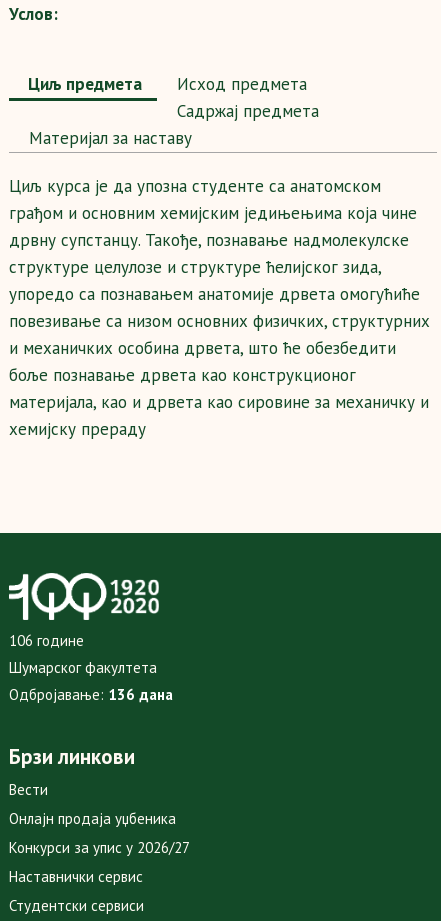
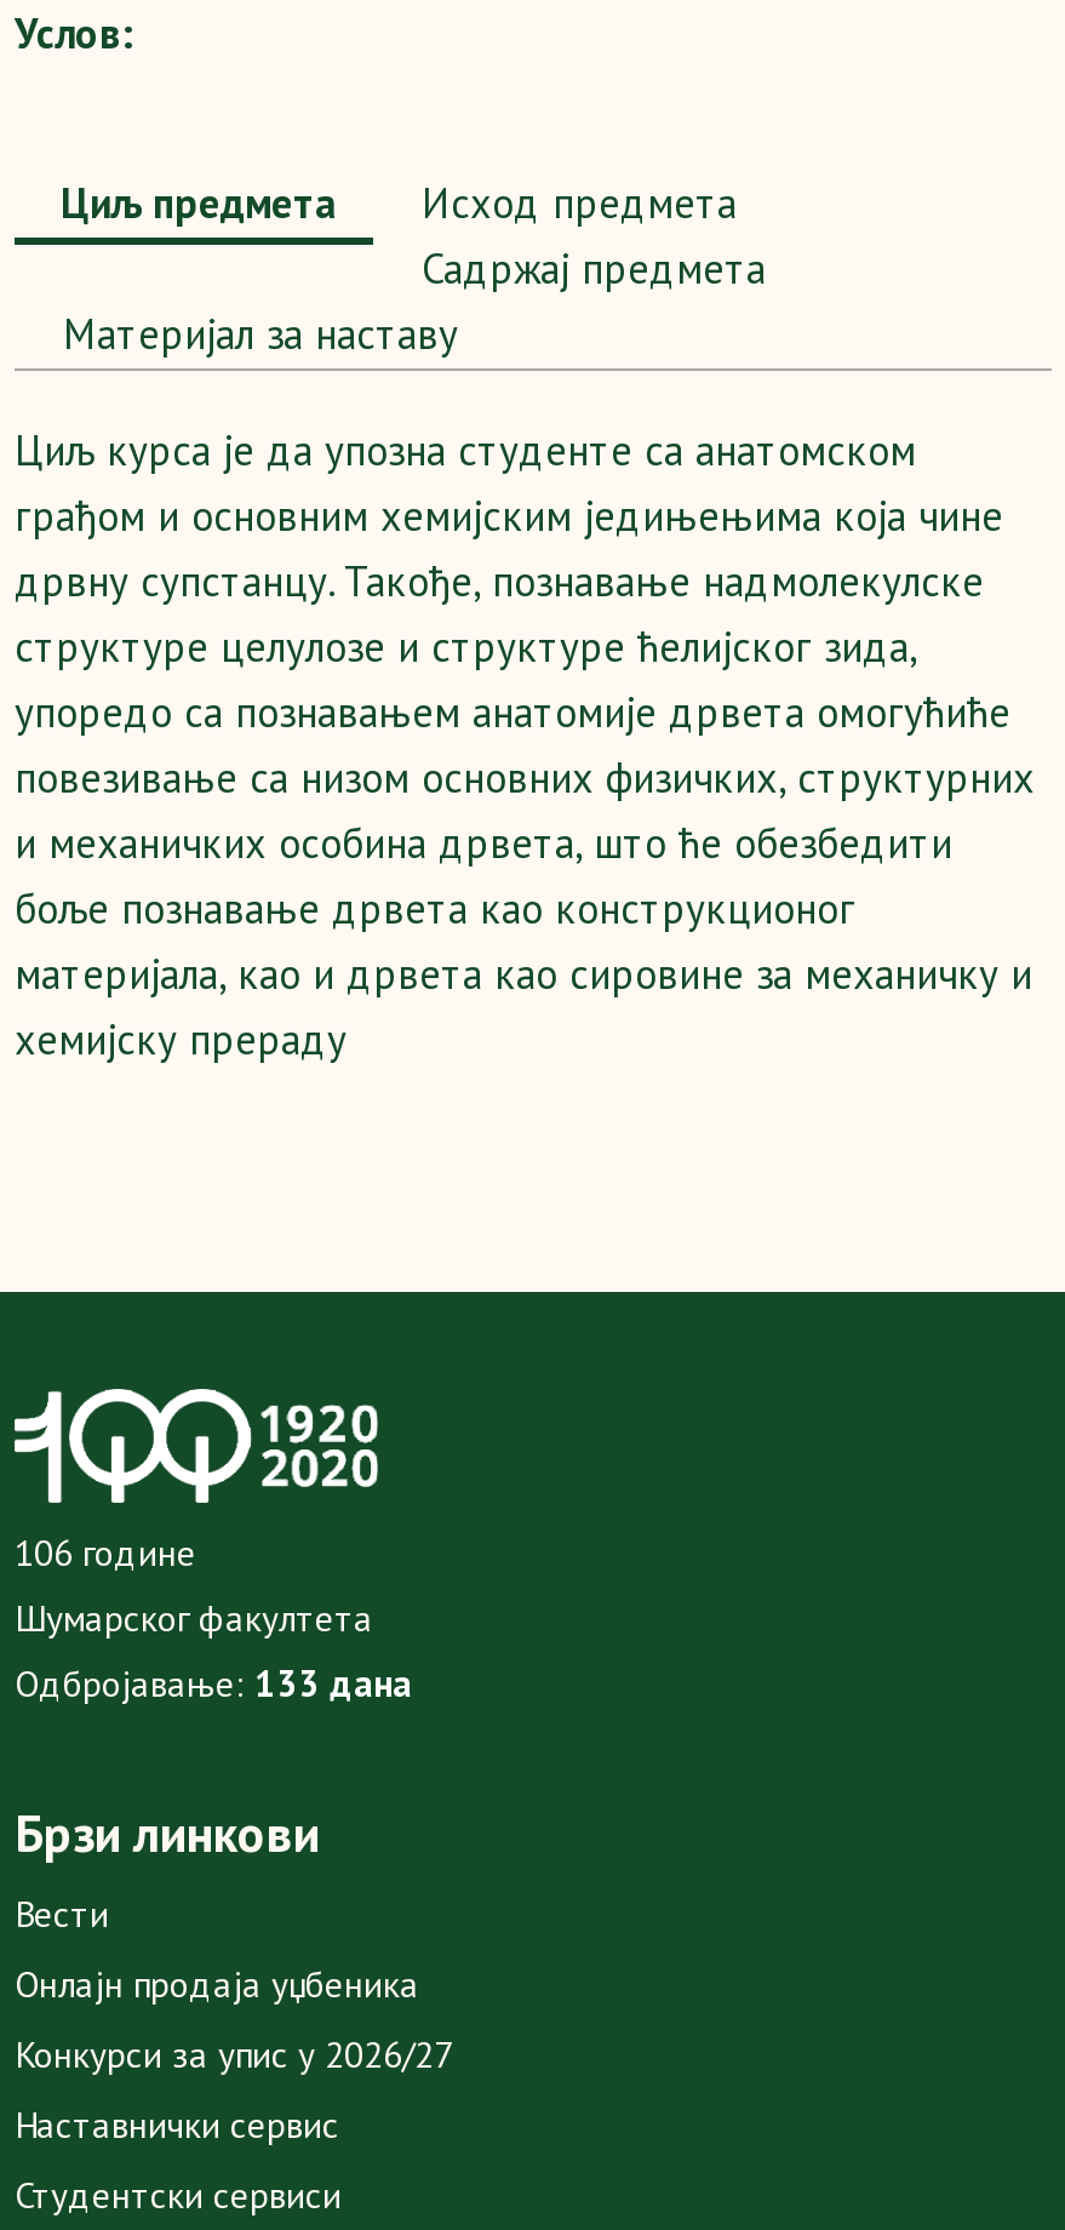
[9,685,173,704] Одбројавање: 136 дана -> [15,1661,412,1707] Одбројавање: 133 дана

